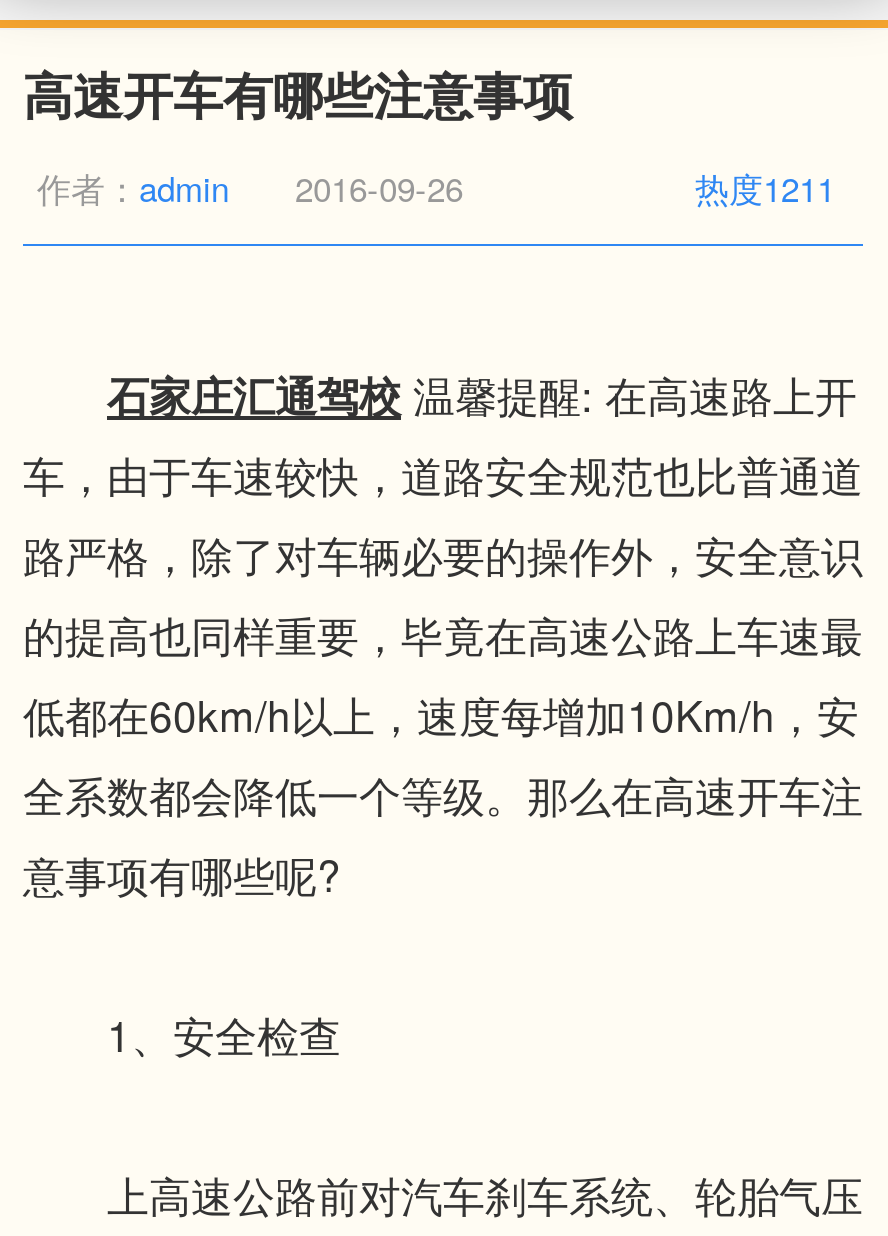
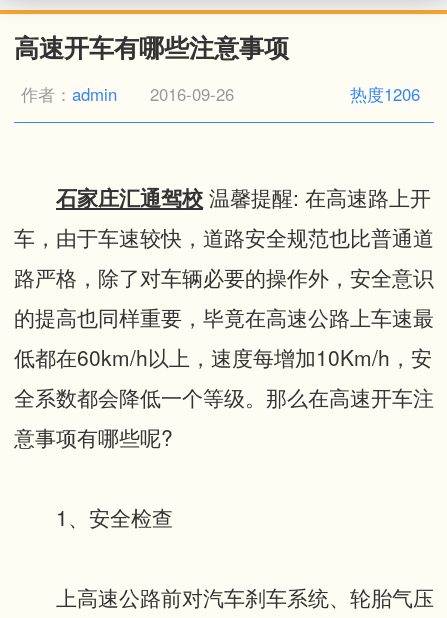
[695,163,835,211] 热度1211 -> [350,82,420,106] 热度1206

